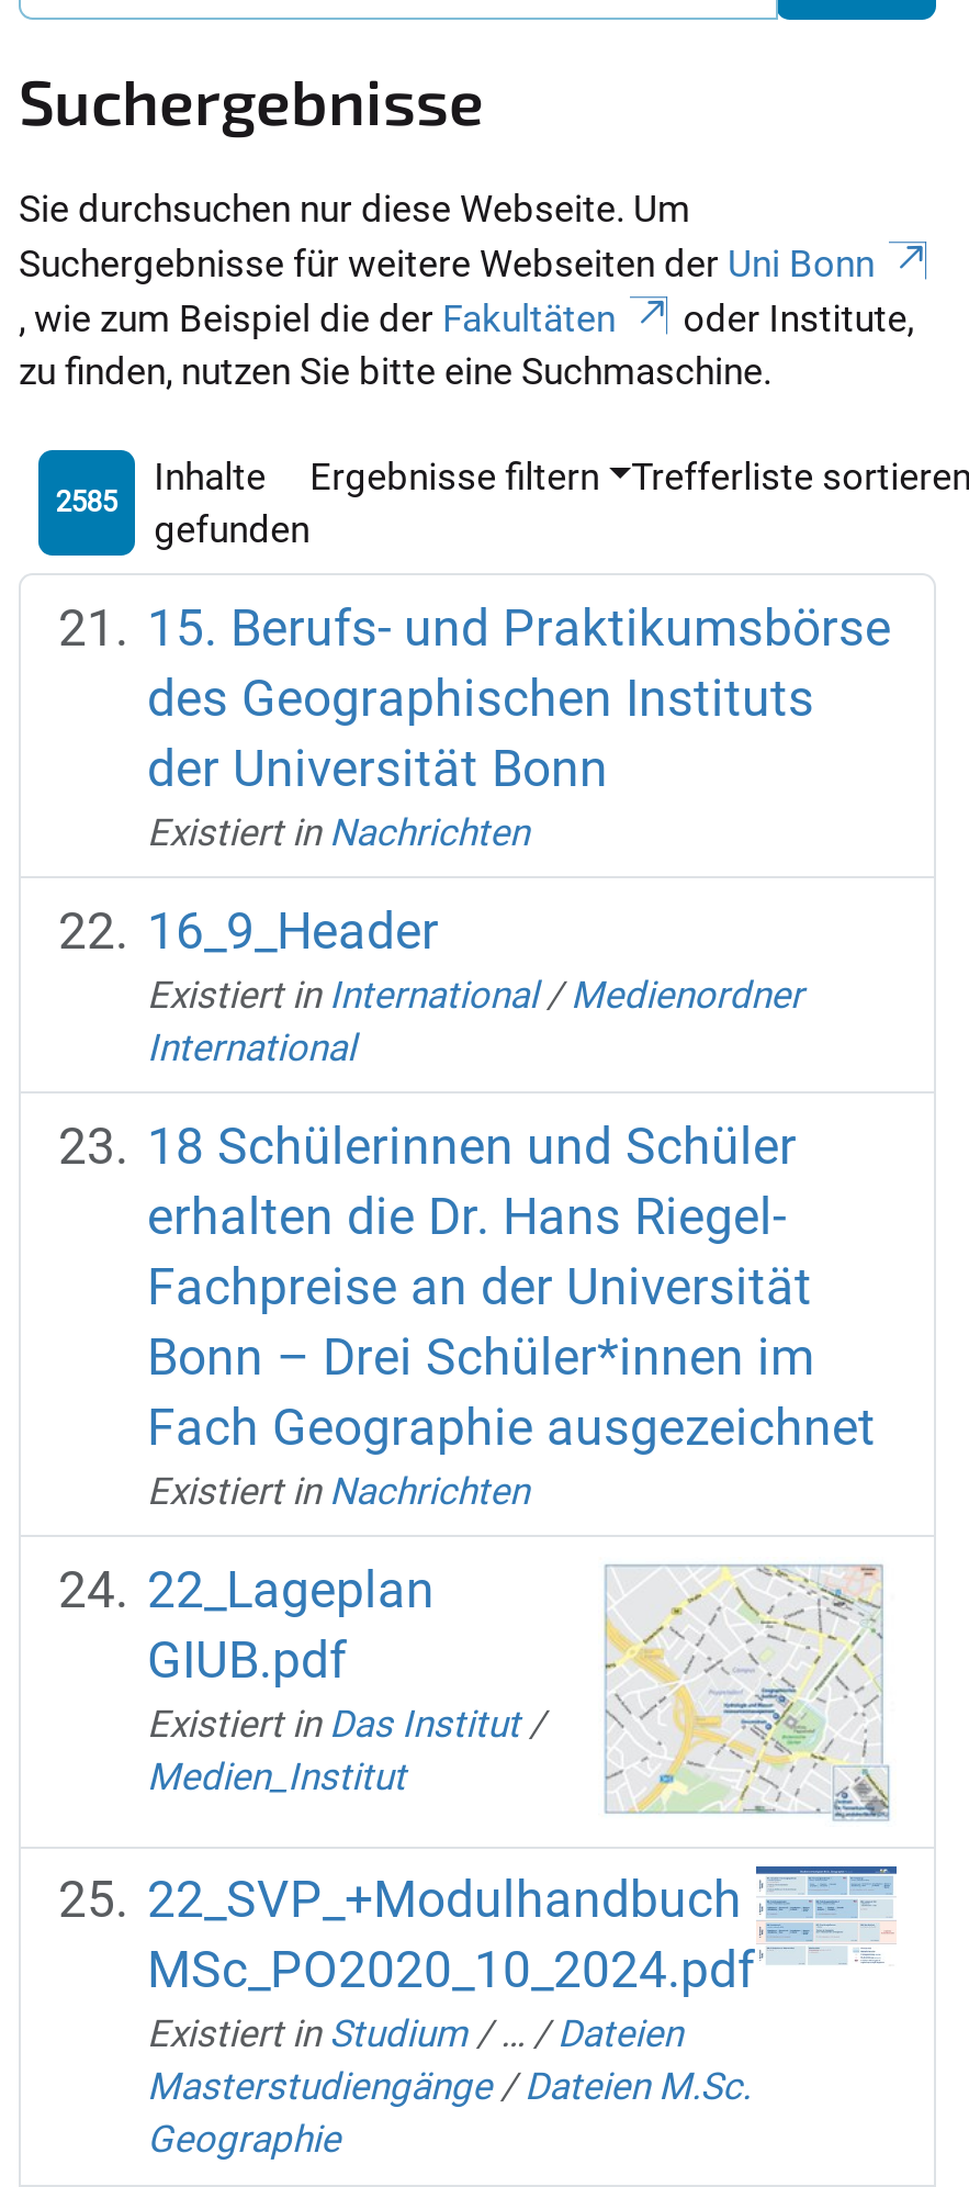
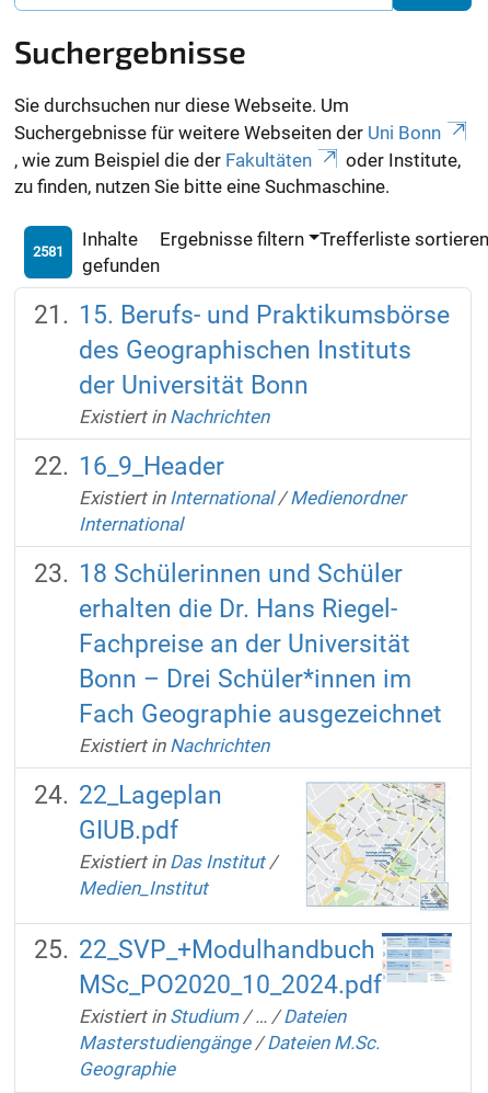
[56,485,117,518] 2585 -> [33,243,63,260] 2581

